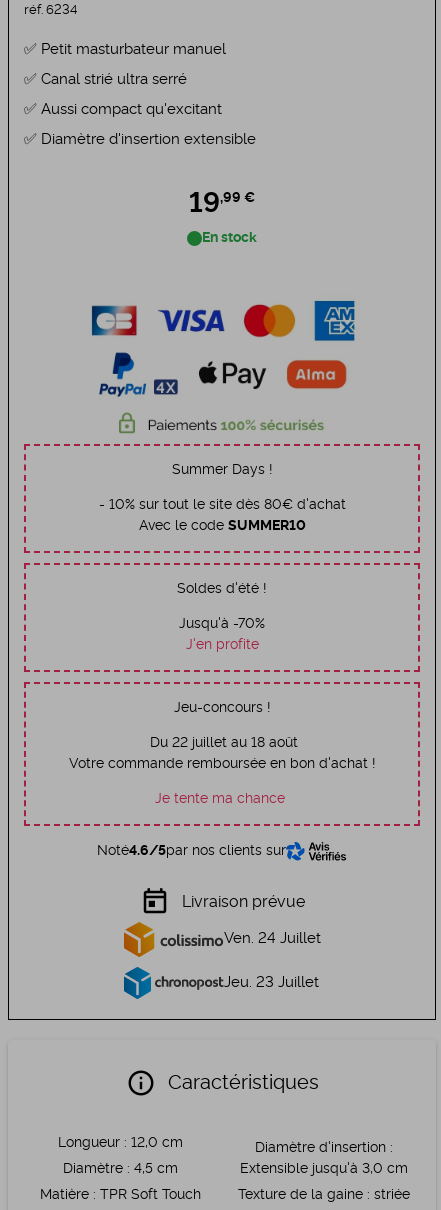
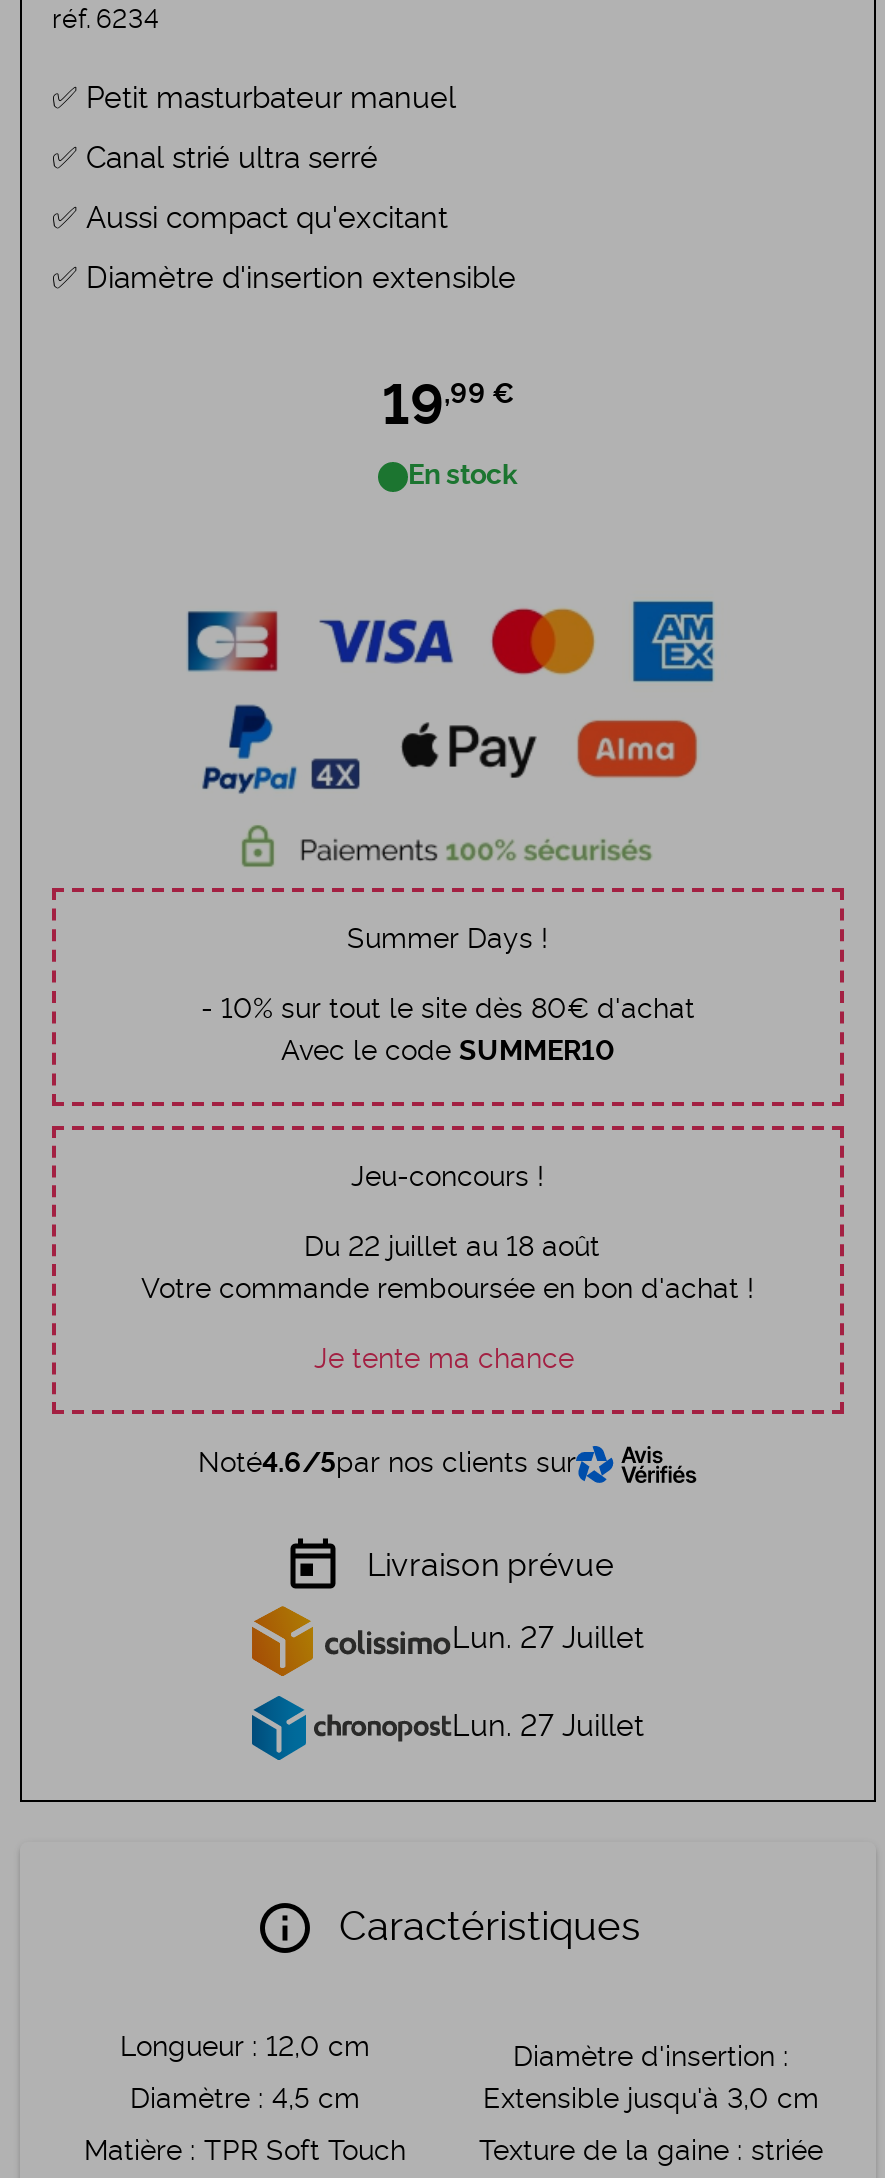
[177,582,267,652] Soldes d'été ! | Jusqu'à -70% | J'en profite -> none
[223,931,320,946] Ven. 24 Juillet -> [452,1625,644,1655] Lun. 27 Juillet
[223,975,318,990] Jeu. 23 Juillet -> [452,1712,644,1742] Lun. 27 Juillet

